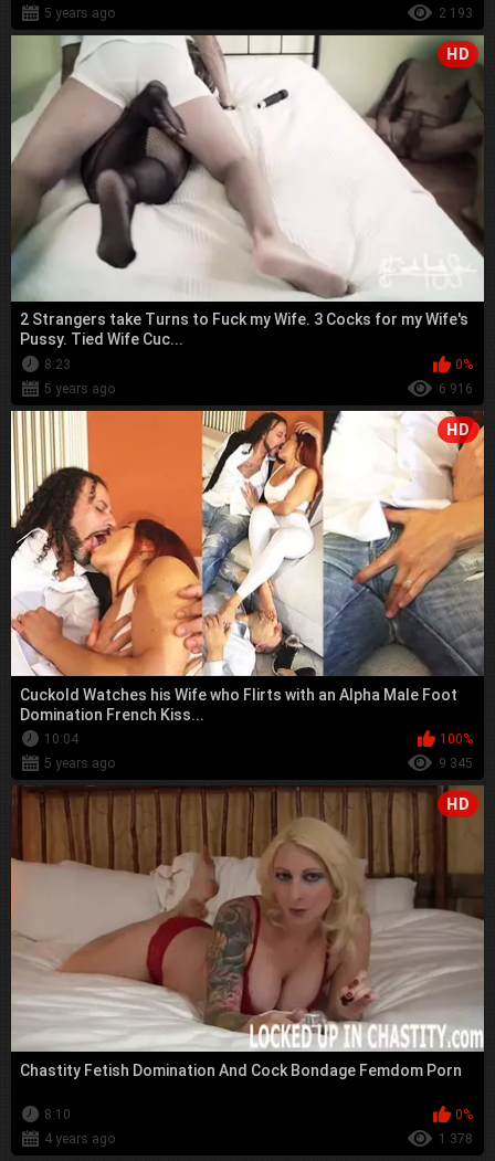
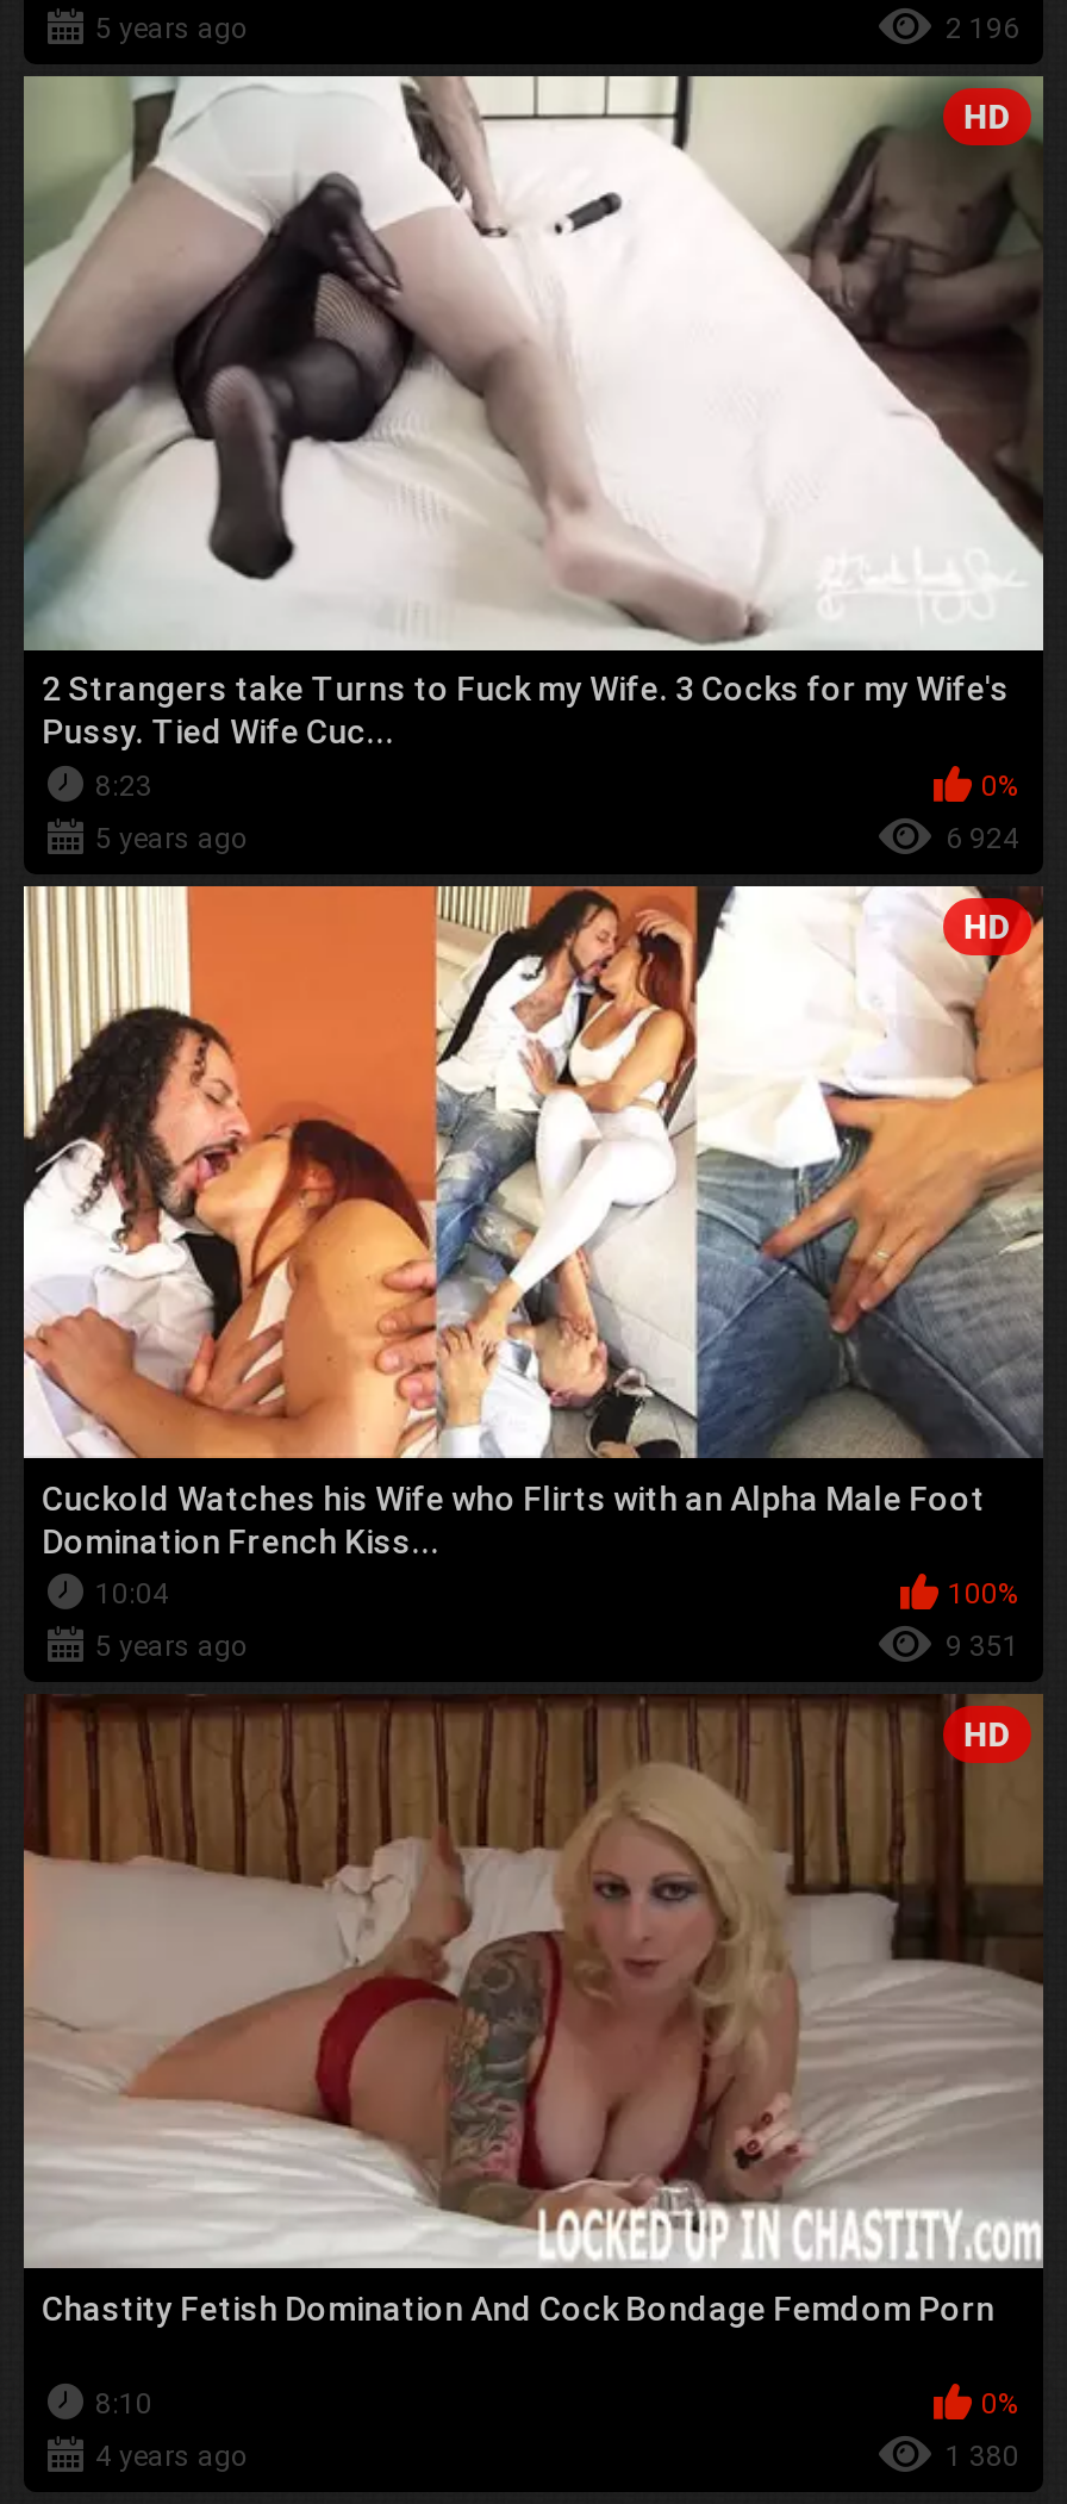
[439,5,473,21] 2 193 -> [946,12,1019,45] 2 196
[439,381,473,396] 6 916 -> [946,821,1019,855] 6 924
[439,756,473,771] 9 345 -> [946,1631,1019,1664] 9 351
[439,1131,473,1147] 1 378 -> [946,2440,1019,2474] 1 380

